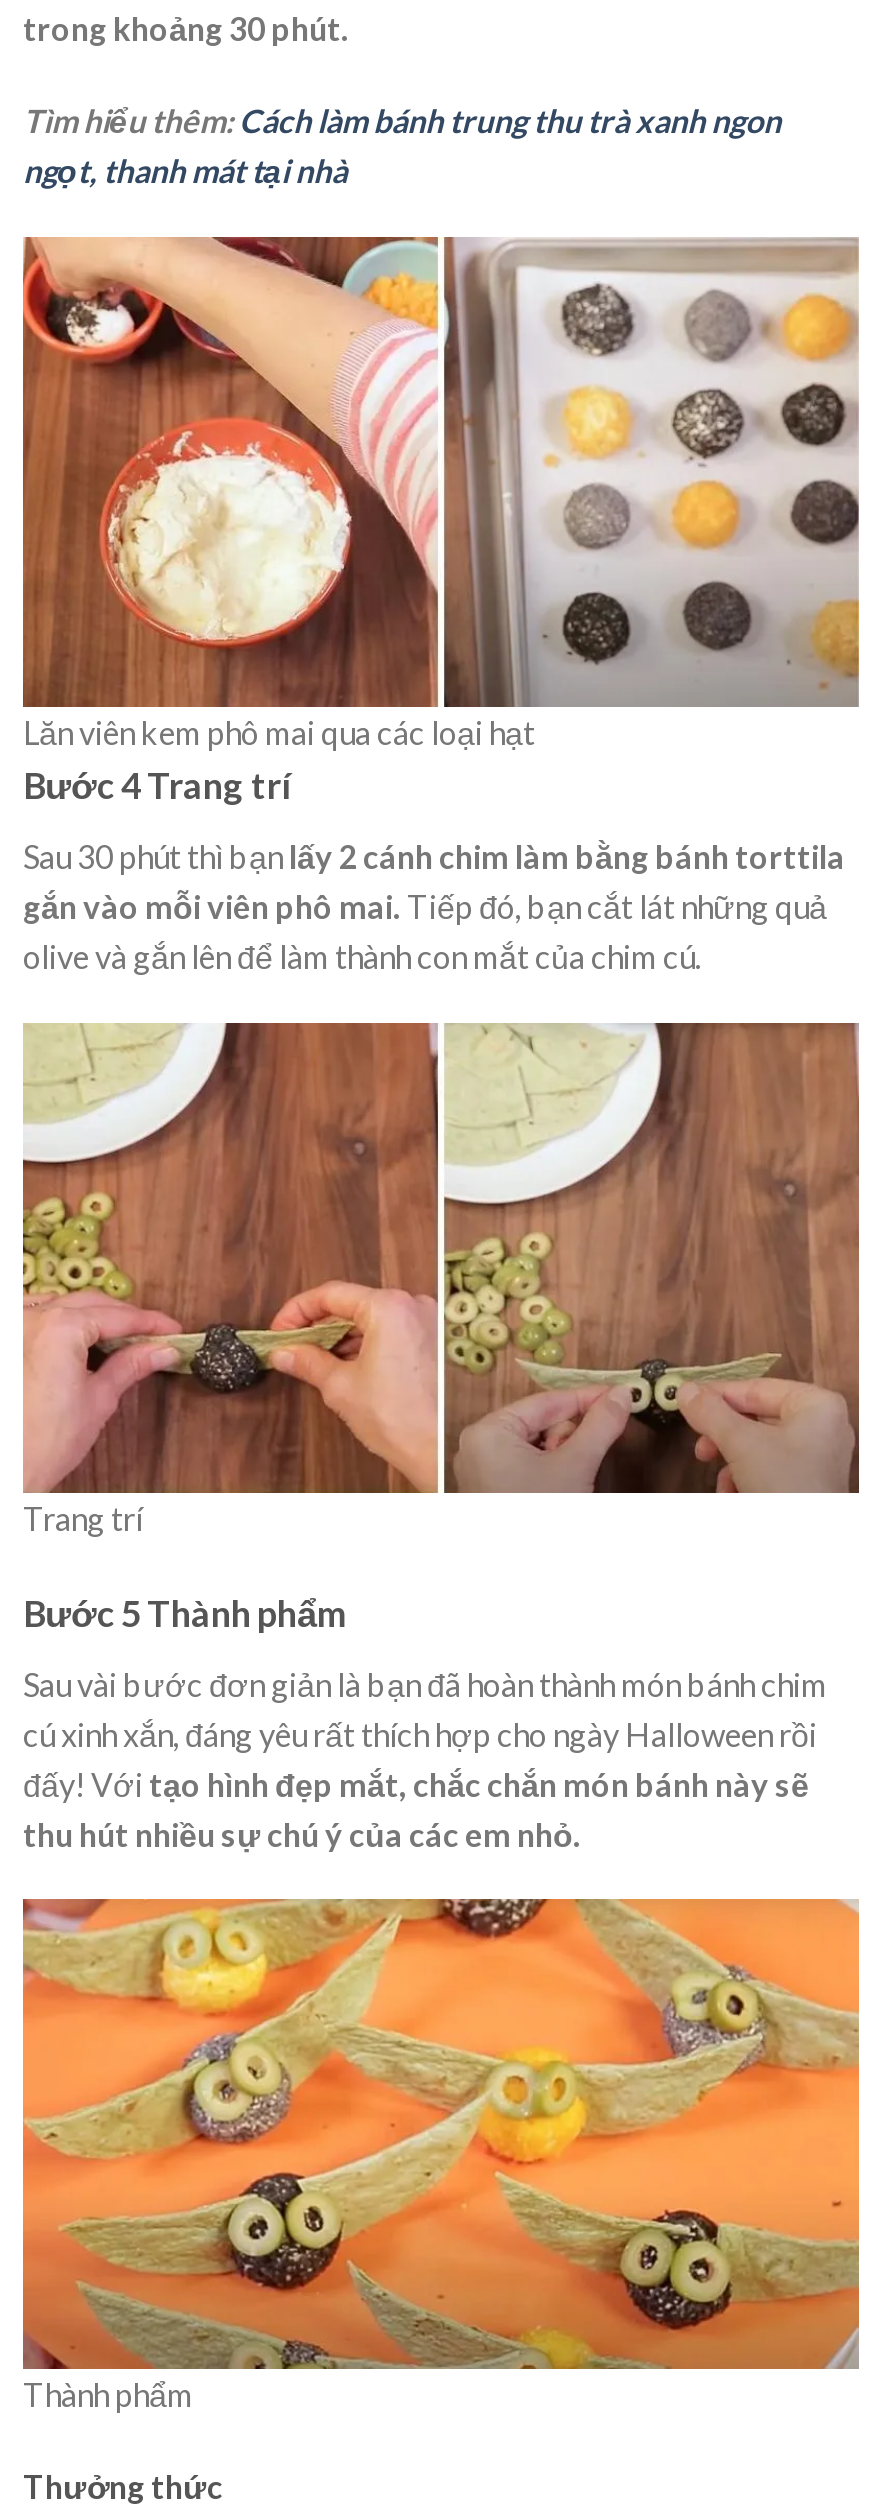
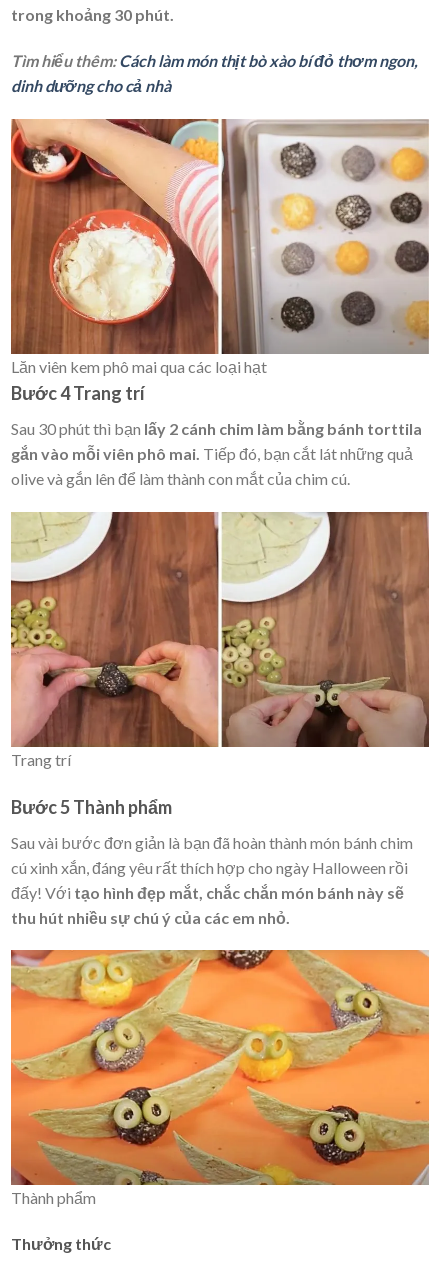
[23,101,781,189] Tìm hiểu thêm: Cách làm bánh trung thu trà xanh ngon | ngọt, thanh mát tại nhà -> [11,51,418,95] Tìm hiểu thêm: Cách làm món thịt bò xào bí đỏ thơm ngon, | dinh dưỡng cho cả nhà

